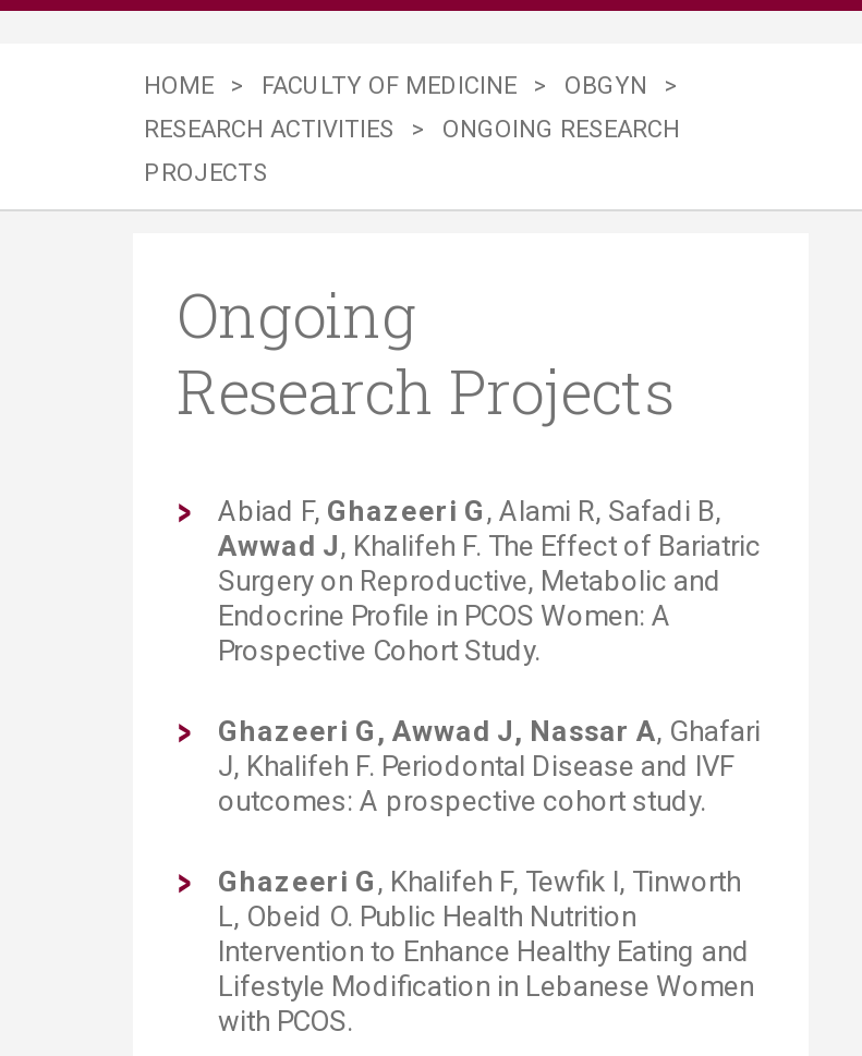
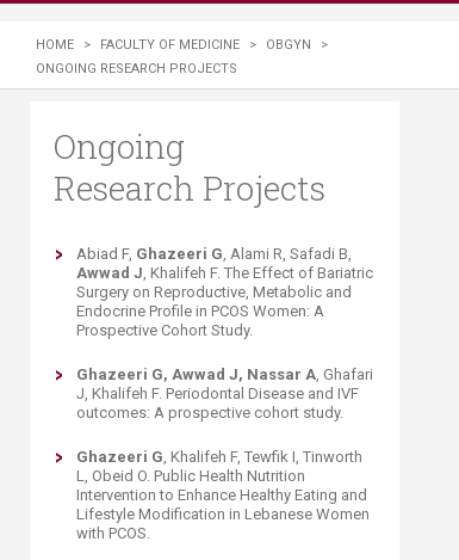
[144,116,680,187] RESEARCH ACTIVITIES > ONGOING RESEARCH | PROJECTS -> [36,61,237,76] ONGOING RESEARCH PROJECTS

